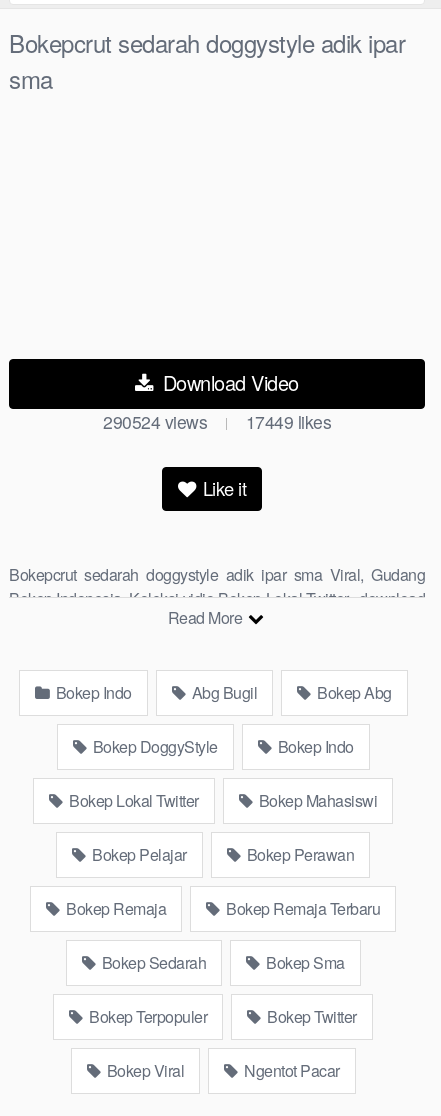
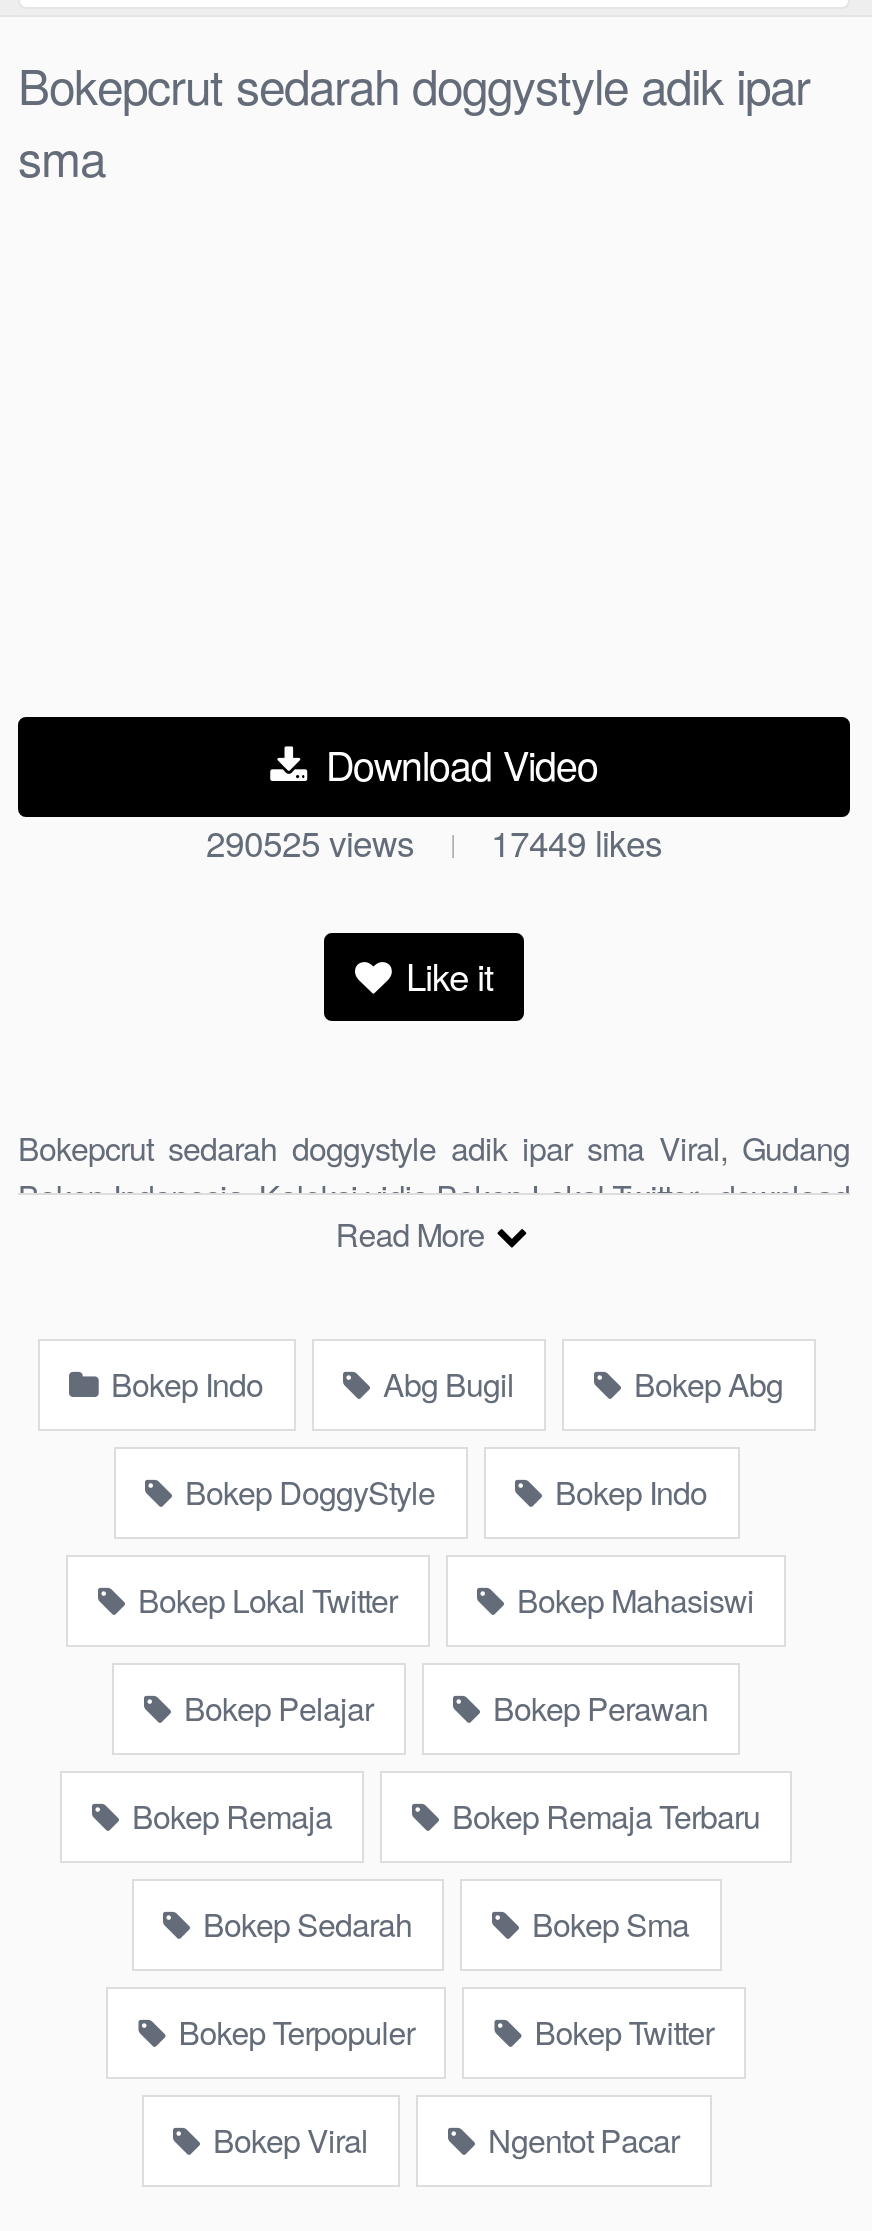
[103,409,207,434] 290524views -> [206,817,414,867] 290525views

